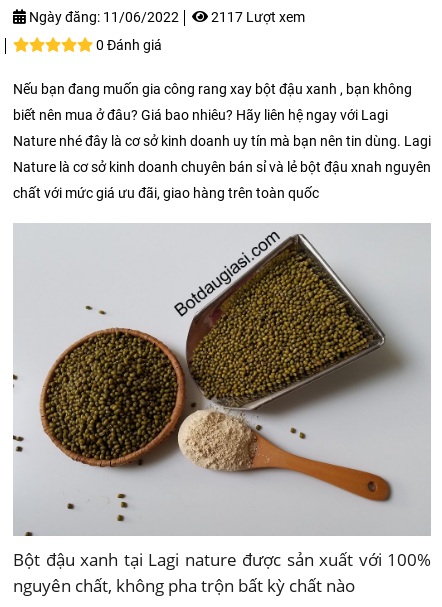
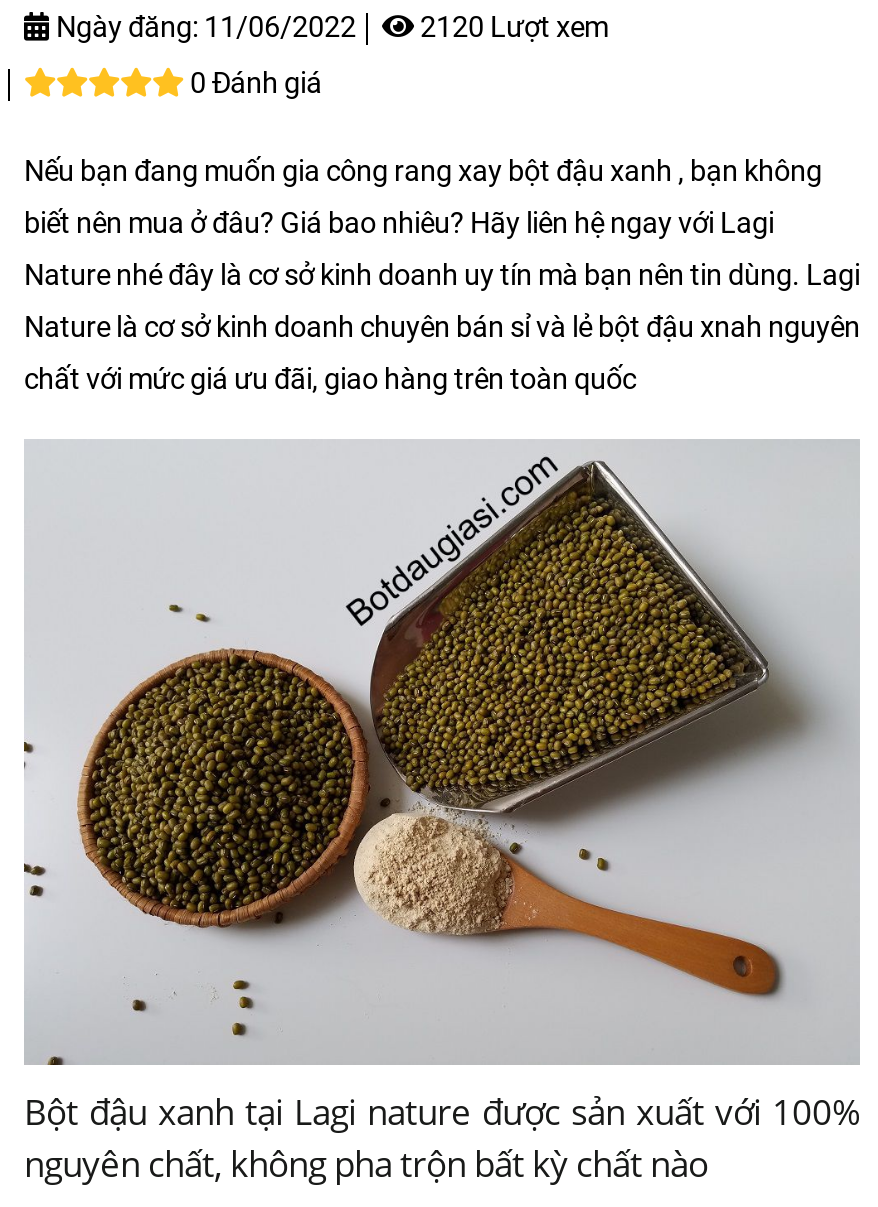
[26,9,305,26] Ngày đăng: 11/06/2022 2117 Lượt xem -> [50,11,608,45] Ngày đăng: 11/06/2022 2120 Lượt xem

